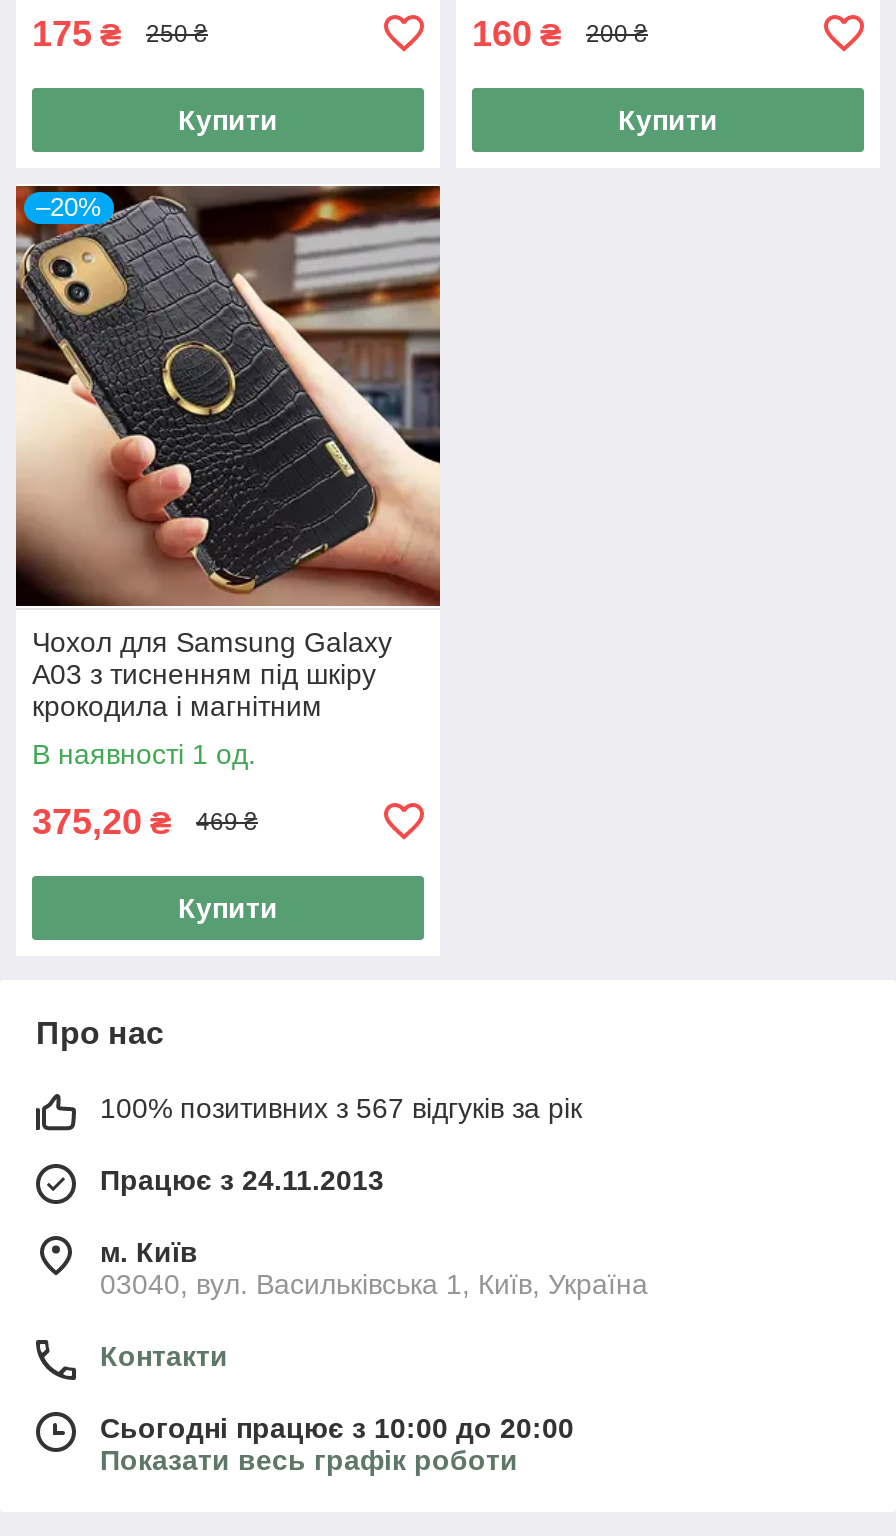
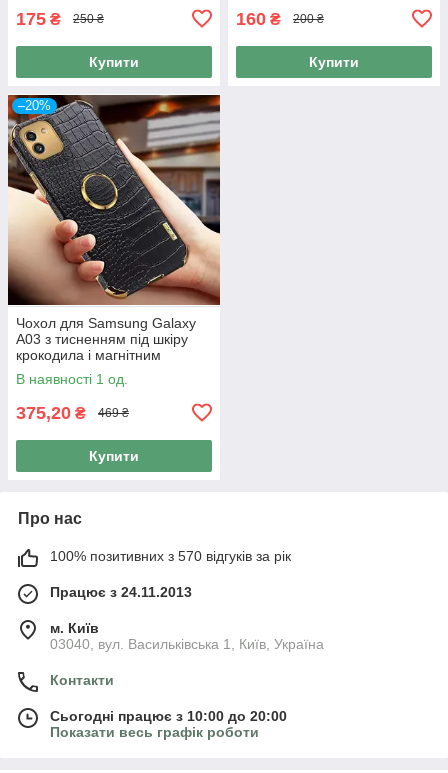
[100,1092,582,1124] 100% позитивних з 567 відгуків за рік -> [50,548,291,564] 100% позитивних з 570 відгуків за рік

